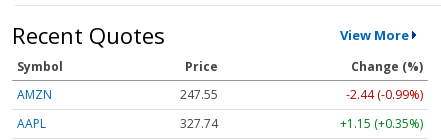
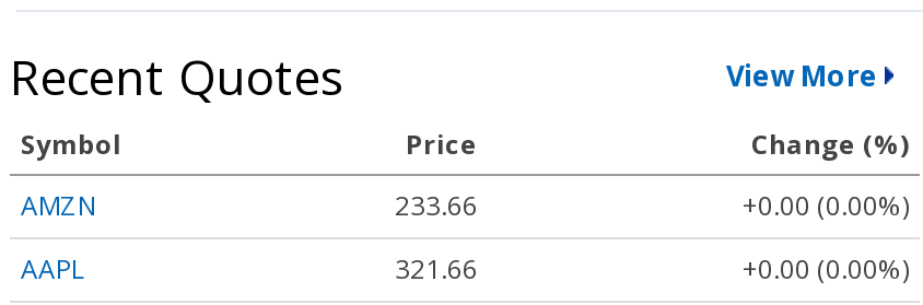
[180,85,218,102] 247.55 -> [395,186,478,223] 233.66
[346,85,423,102] -2.44 (-0.99%) -> [743,186,909,223] +0.00 (0.00%)
[180,114,218,131] 327.74 -> [395,249,478,286] 321.66
[340,114,423,131] +1.15 (+0.35%) -> [743,249,909,286] +0.00 (0.00%)

